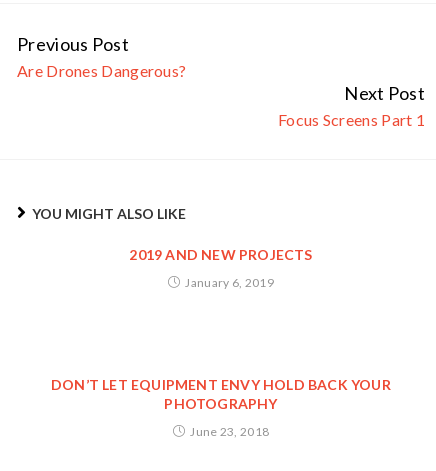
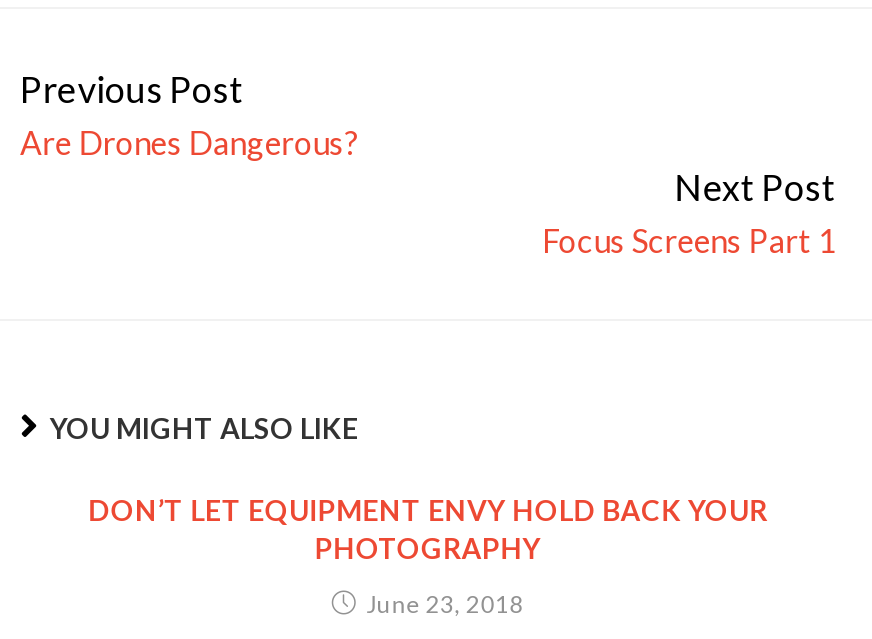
[129,246,313,290] 2019 AND NEW PROJECTS | January 6, 2019 -> none

